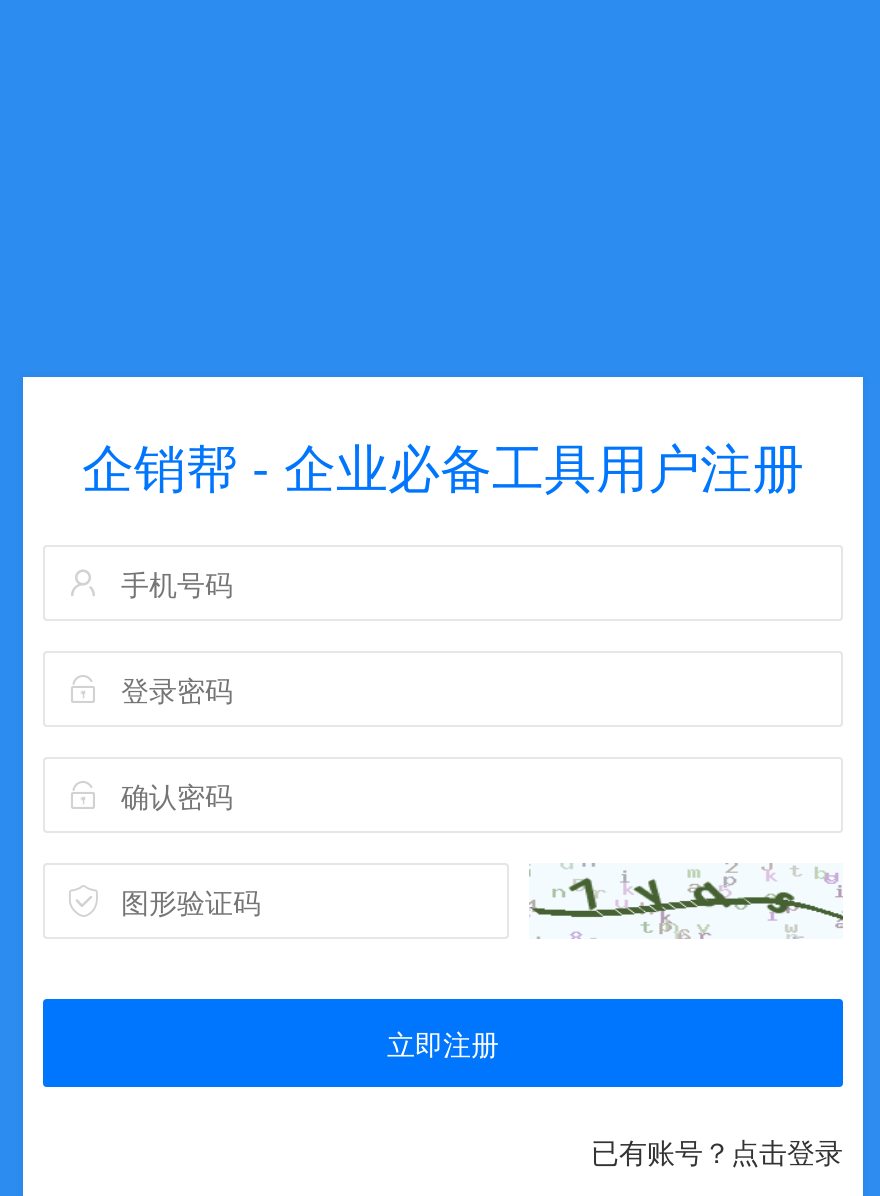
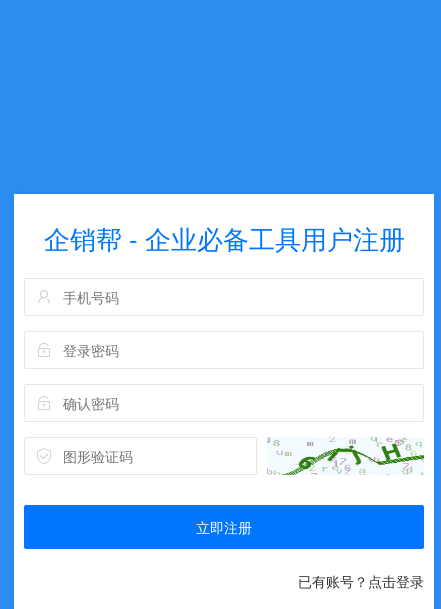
[529,867,845,939] [image] -> [267,437,425,476] [image]

